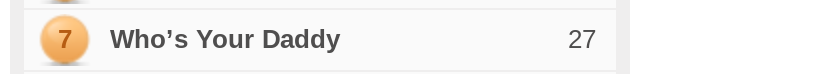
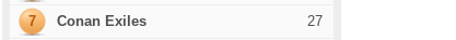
[110,23,340,53] Who’s Your Daddy -> [57,13,147,29] Conan Exiles

